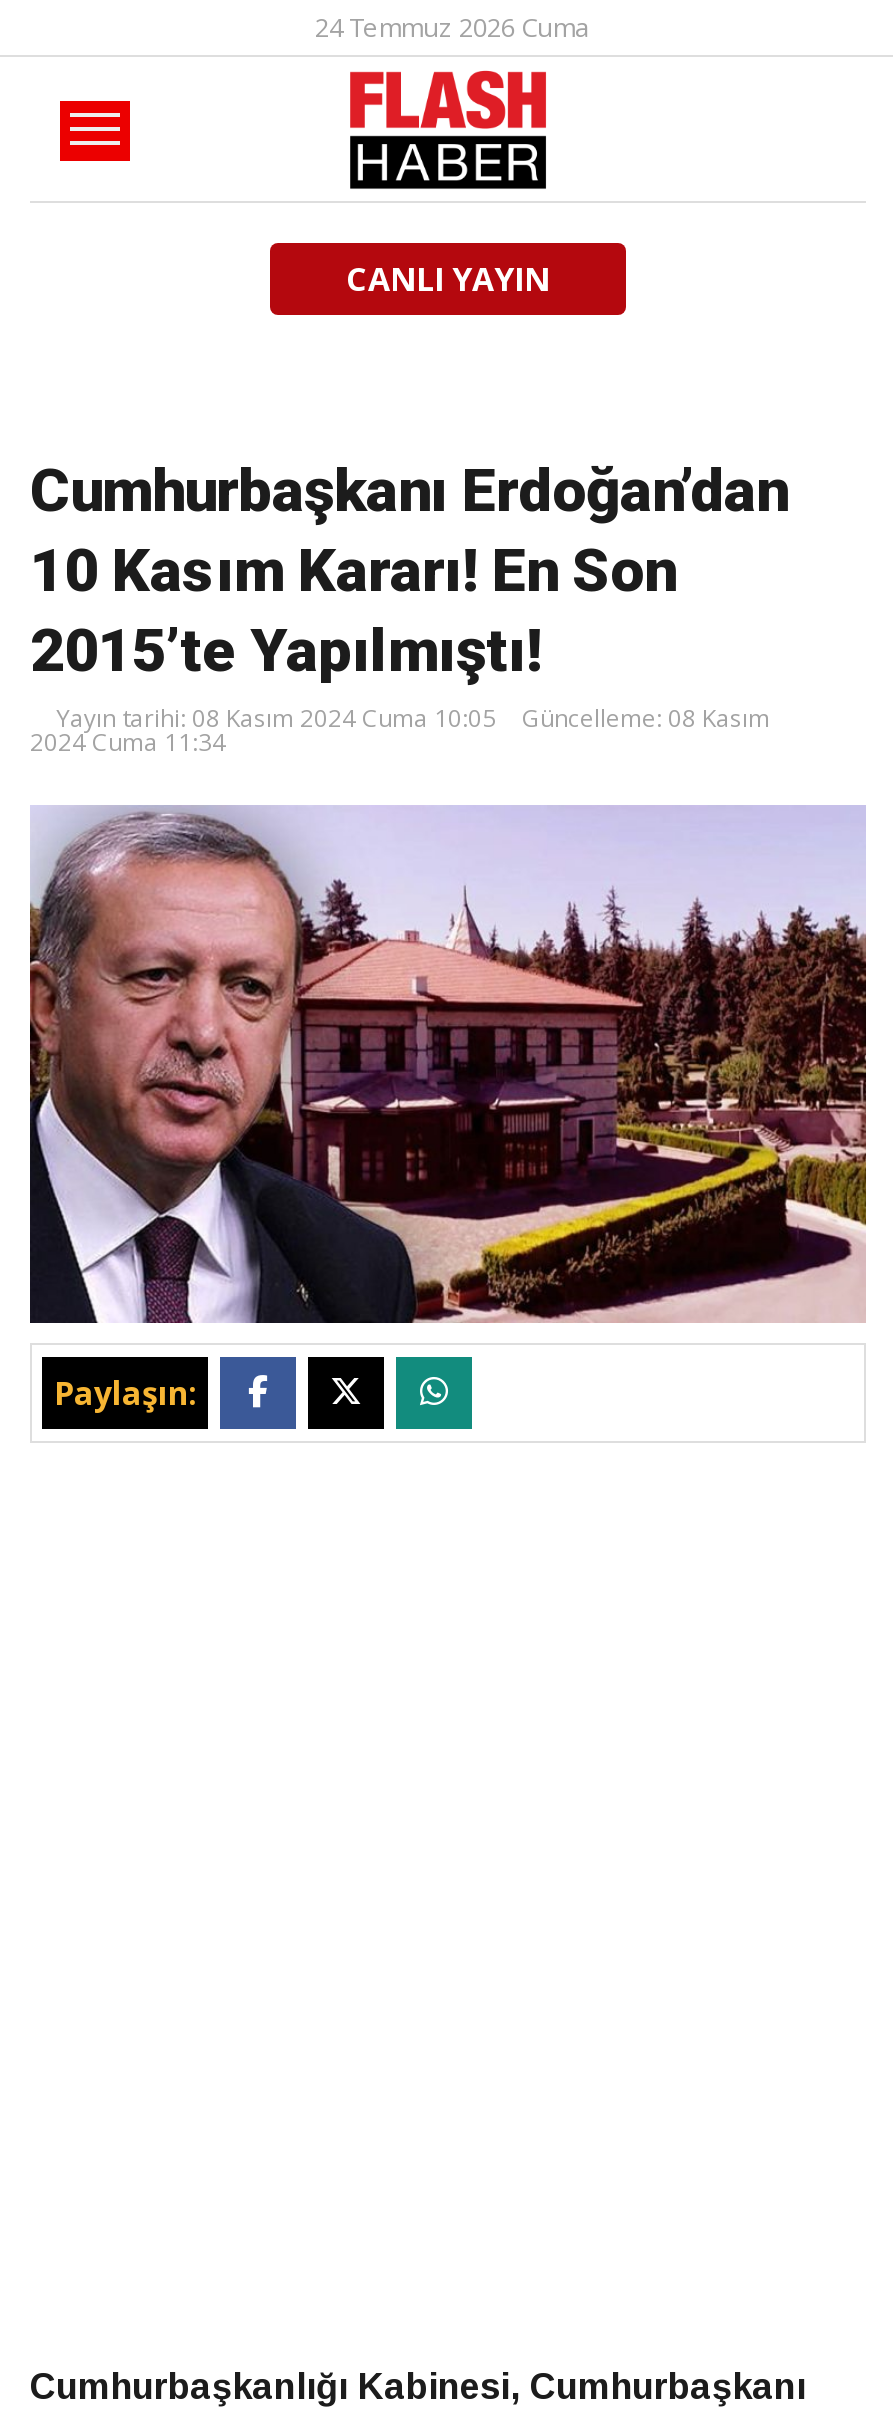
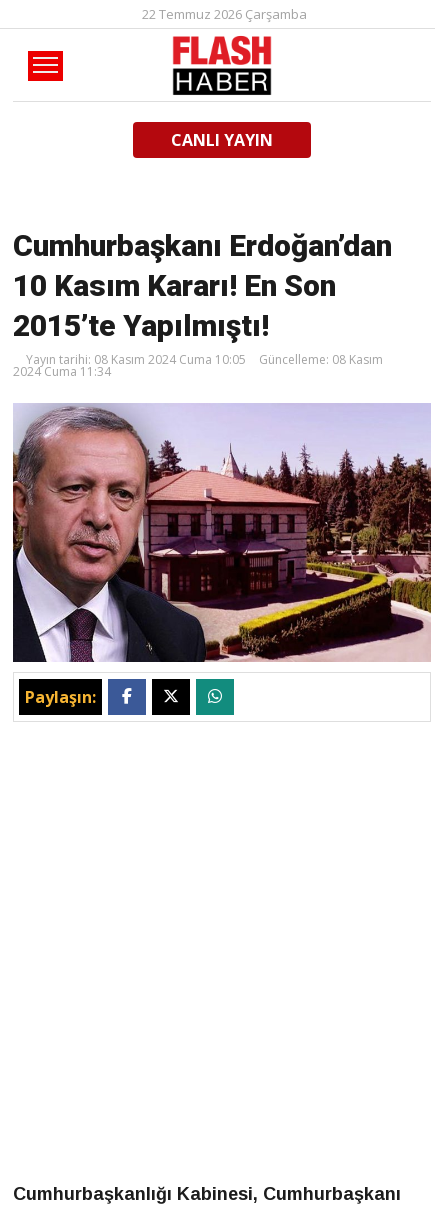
[315,9,591,45] 24 Temmuz 2026 Cuma -> [142,5,307,23] 22 Temmuz 2026 Çarşamba

